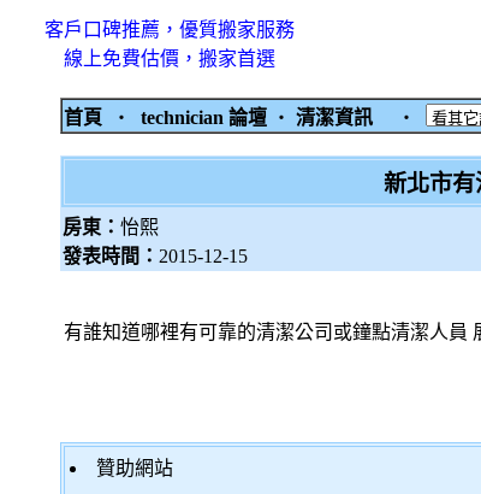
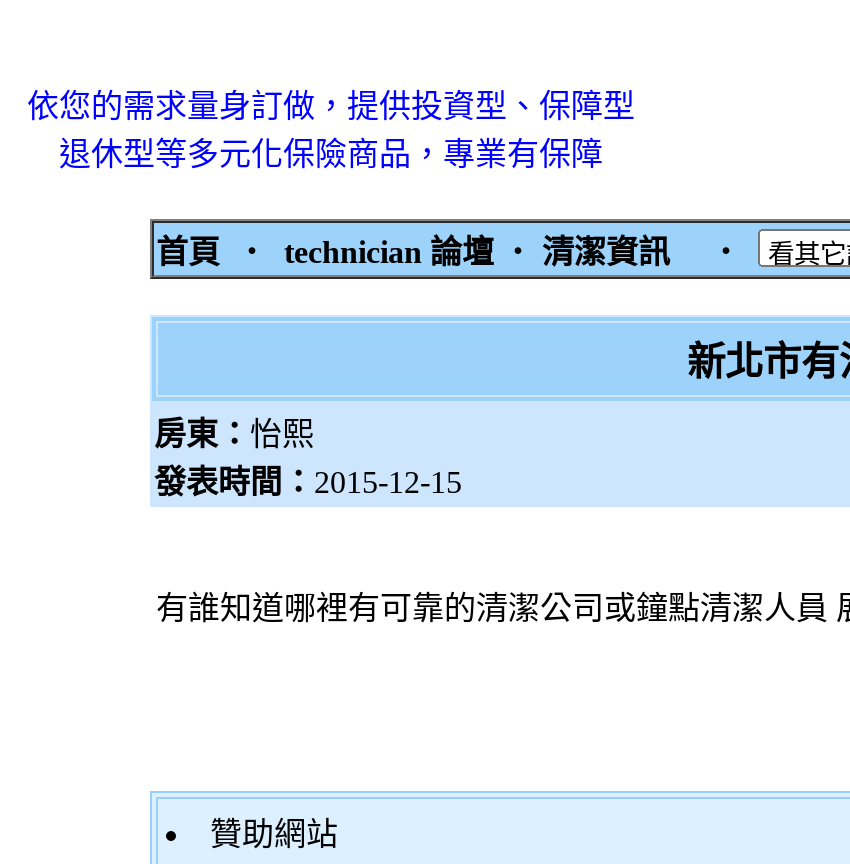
[44,19,294,69] 客戶口碑推薦，優質搬家服務 | 線上免費估價，搬家首選 -> [27,89,635,171] 依您的需求量身訂做，提供投資型、保障型 | 退休型等多元化保險商品，專業有保障

